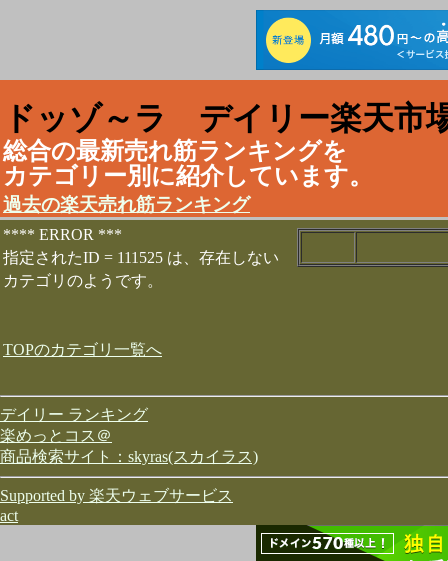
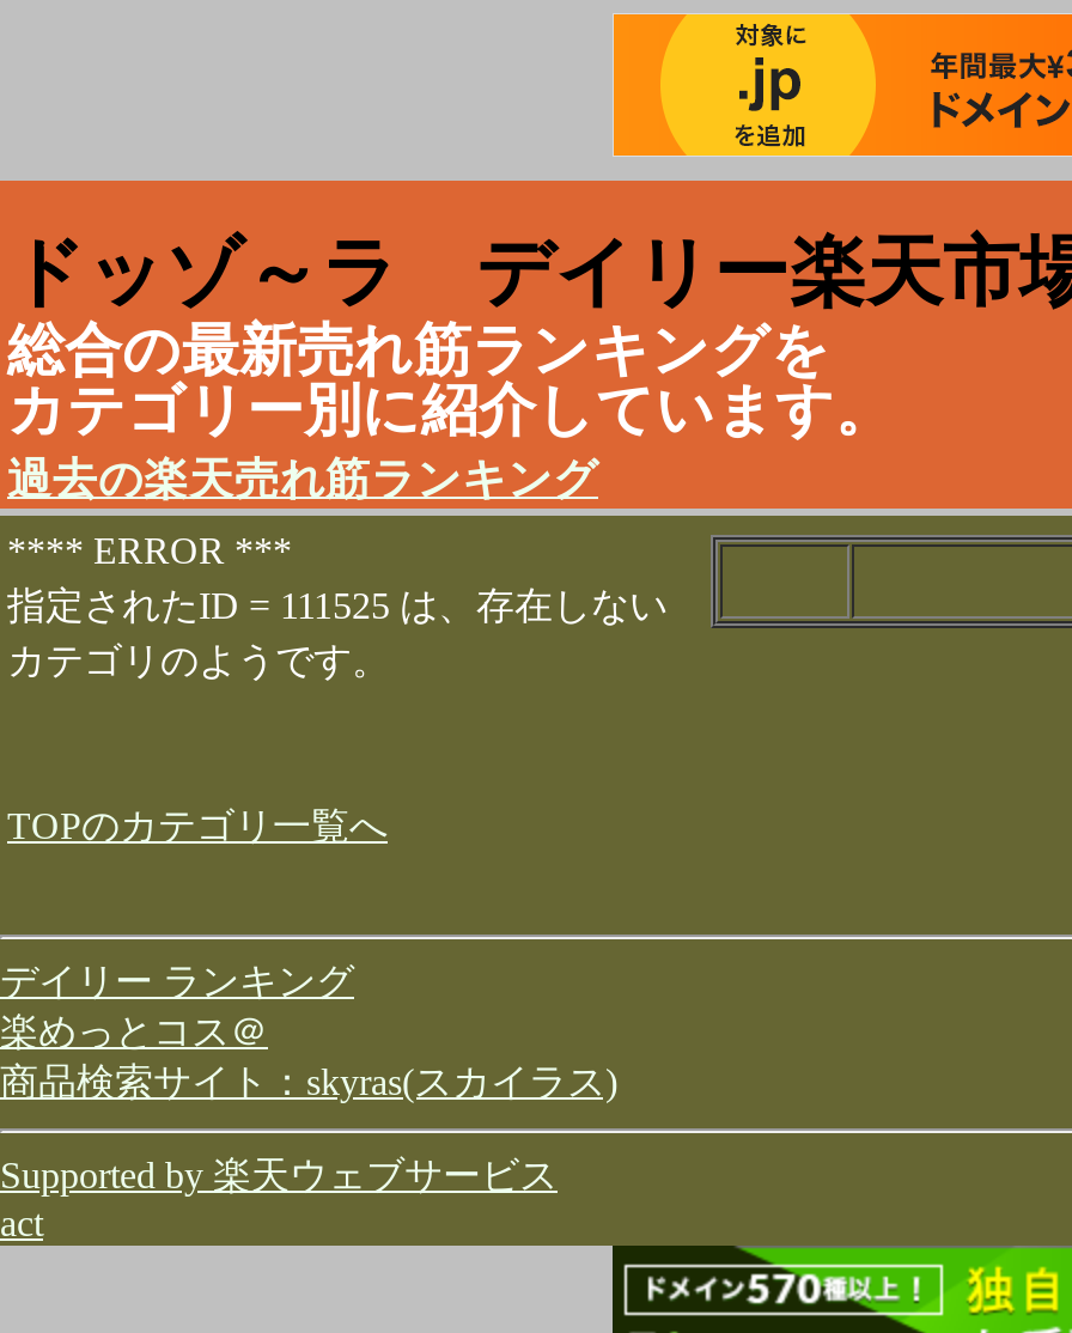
[255,9,445,71] [image] -> [613,13,1065,159] [image]

